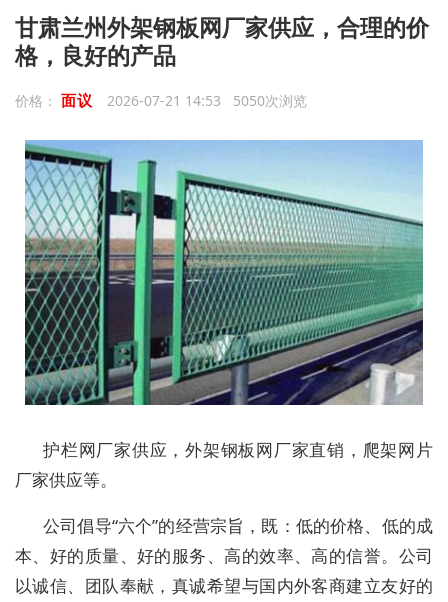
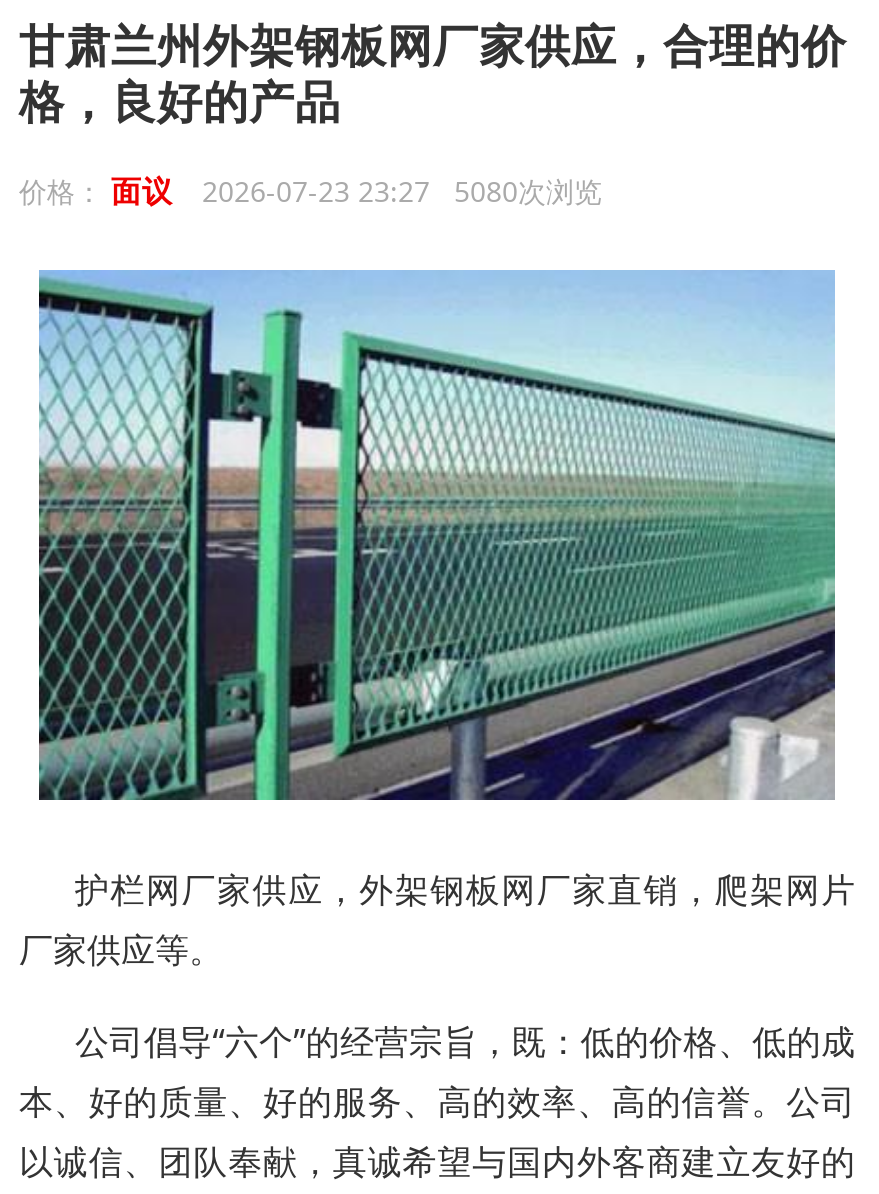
[15,90,306,110] 价格：面议 2026-07-21 14:53 5050次浏览 -> [19,170,602,210] 价格：面议 2026-07-23 23:27 5080次浏览

